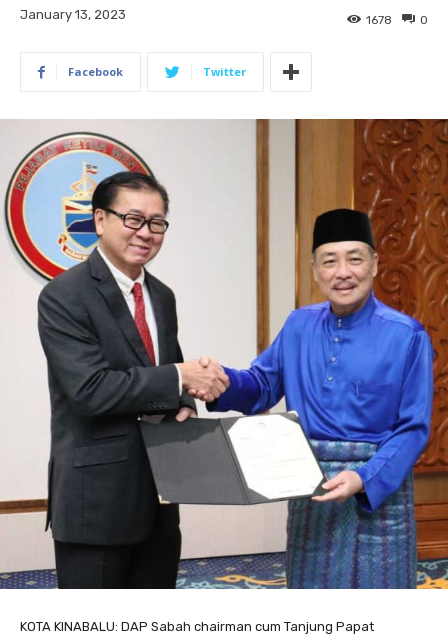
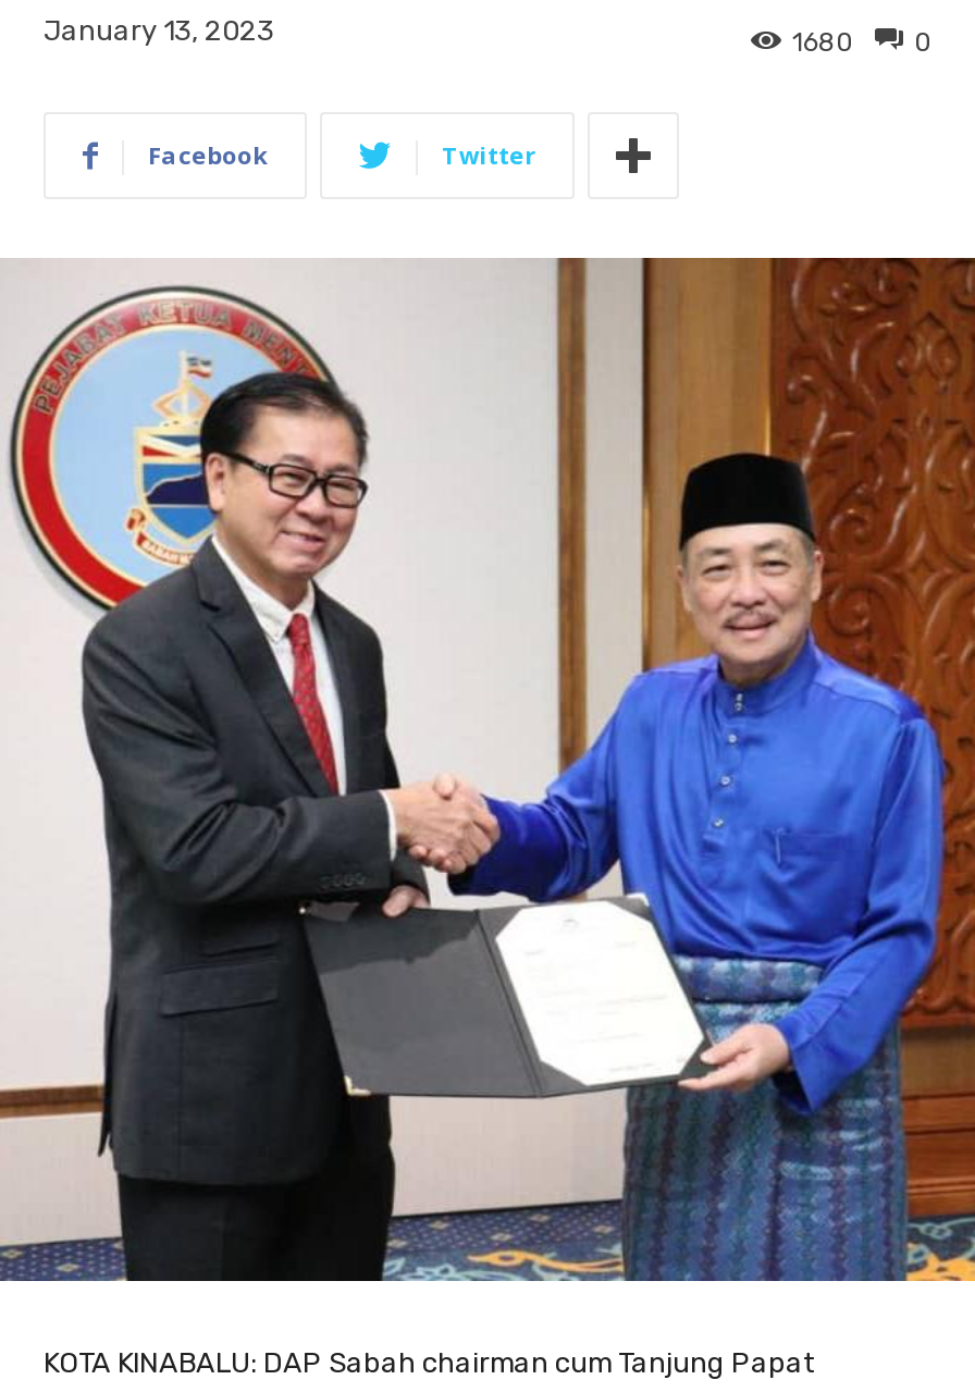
[366,13,392,27] 1678 -> [792,27,853,57] 1680

